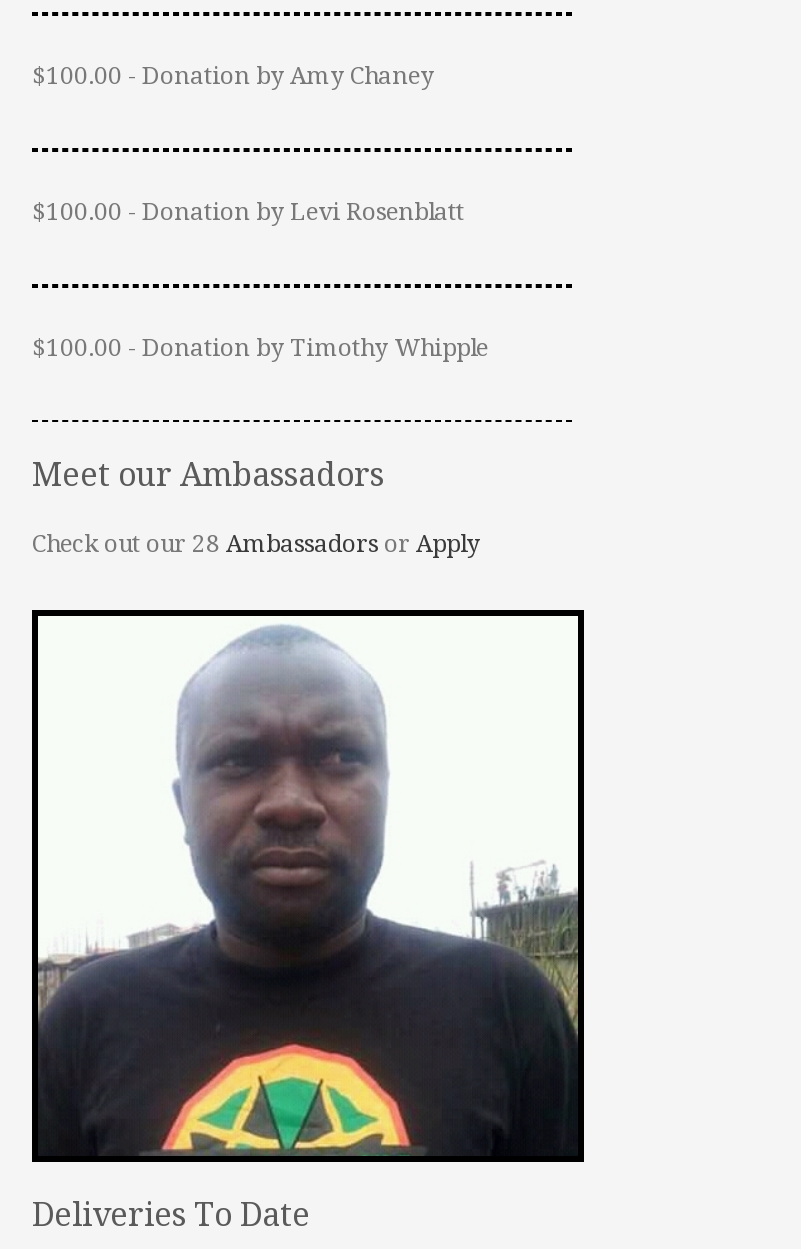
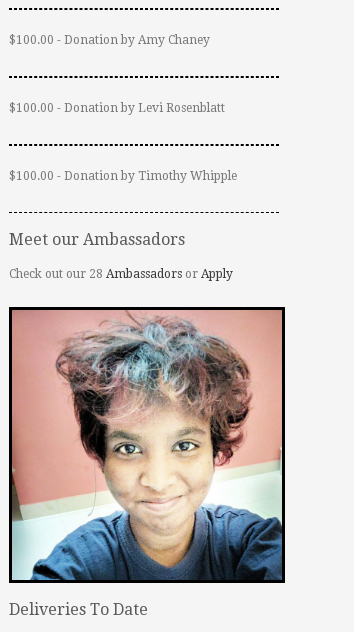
[36,614,580,1156] [image] -> [11,309,283,581] [image]

